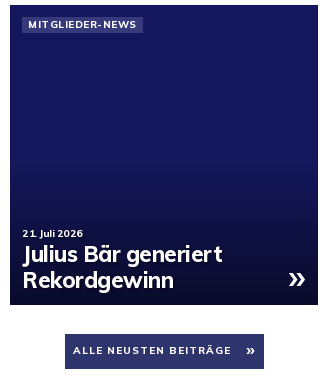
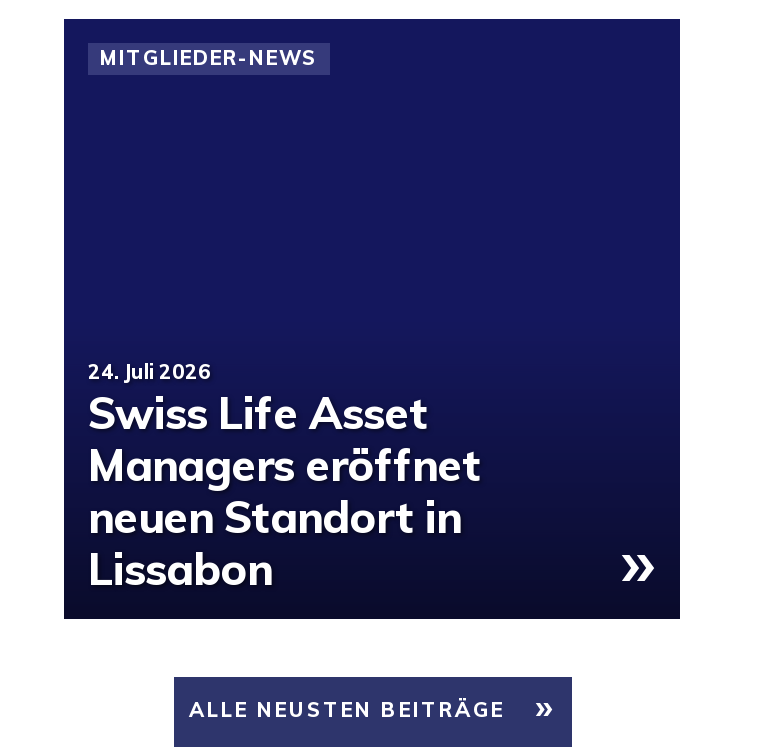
[22,227,222,294] 21. Juli 2026 | Julius Bär generiert | Rekordgewinn -> [88,358,481,596] 24. Juli 2026 | Swiss Life Asset | Managers eröffnet | neuen Standort in | Lissabon

